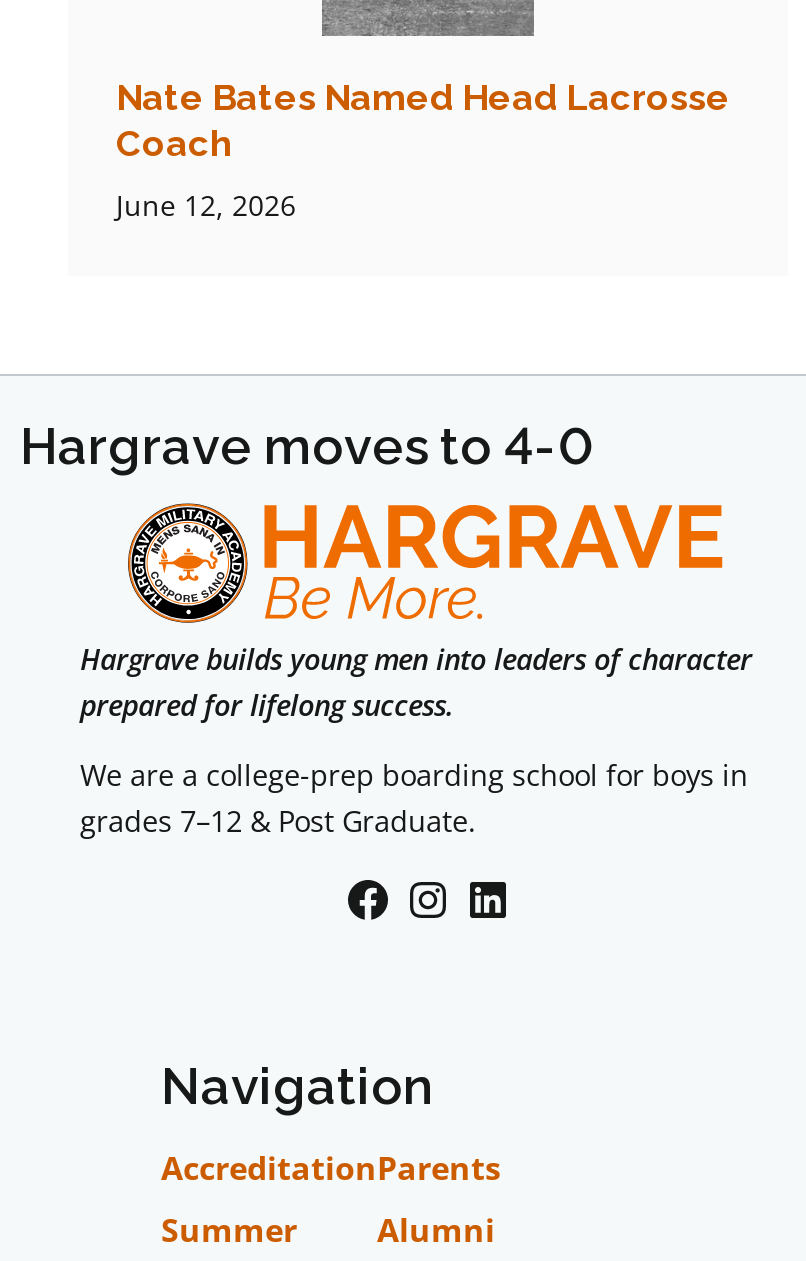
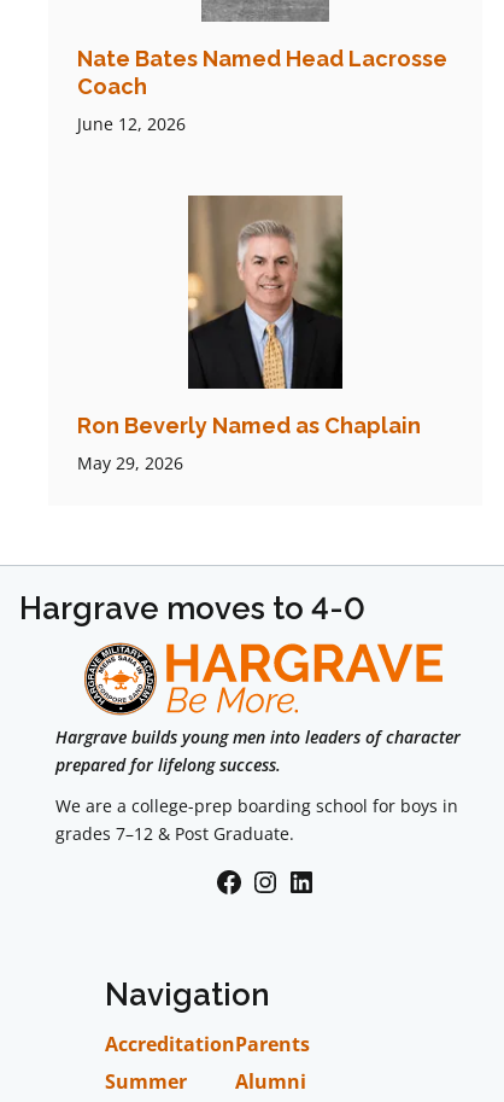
none -> [77,194,421,475] [image] | Ron Beverly Named as Chaplain | May 29, 2026

